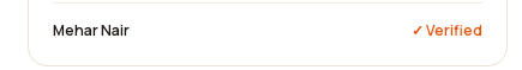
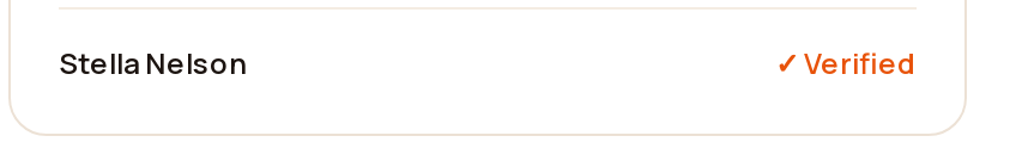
[53,20,130,40] Mehar Nair -> [59,43,248,84] Stella Nelson

